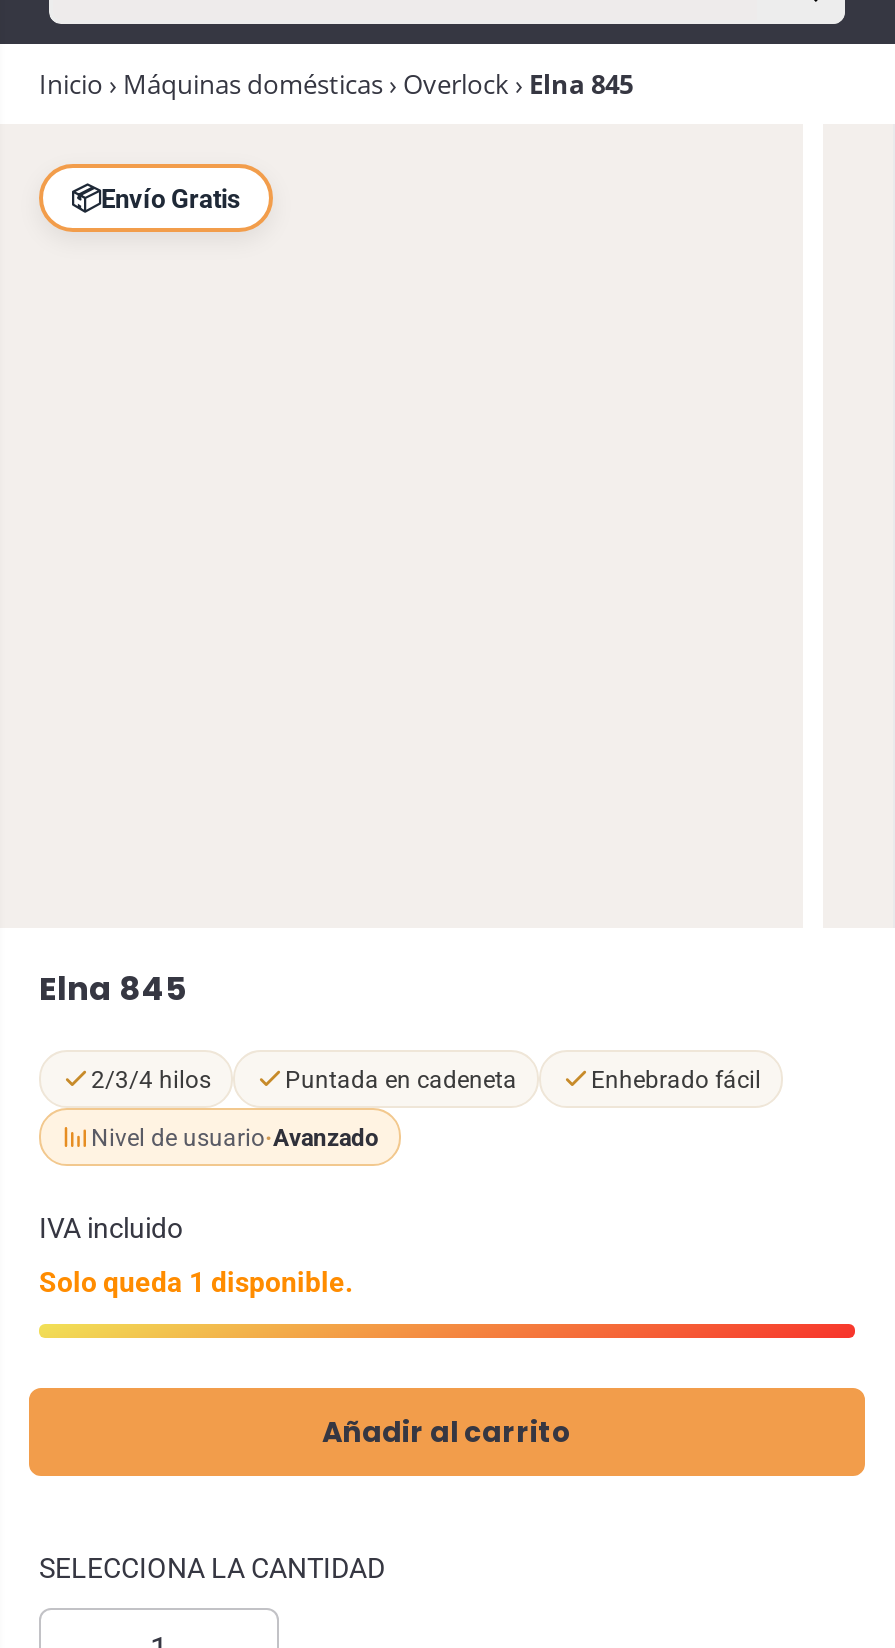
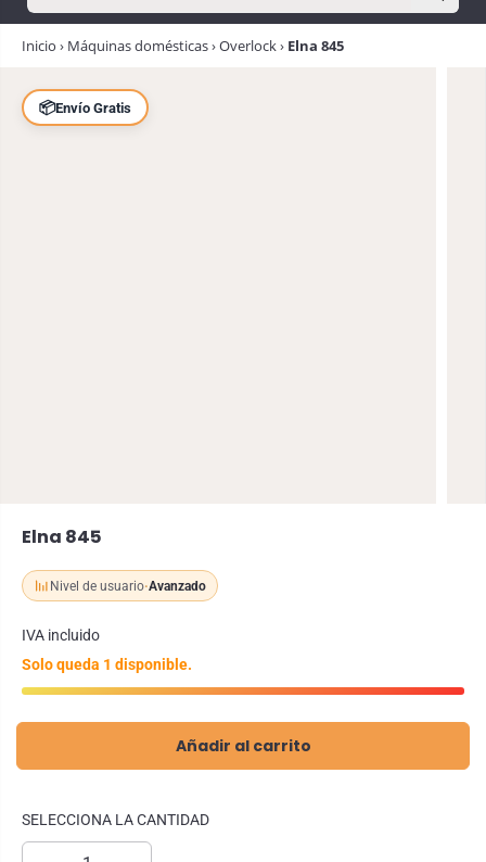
[91,1066,761,1094] 2/3/4 hilos | Puntada en cadeneta | Enhebrado fácil -> none

